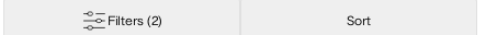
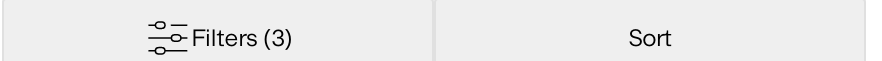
[107,13,163,29] Filters (2) -> [191,24,293,52] Filters (3)

